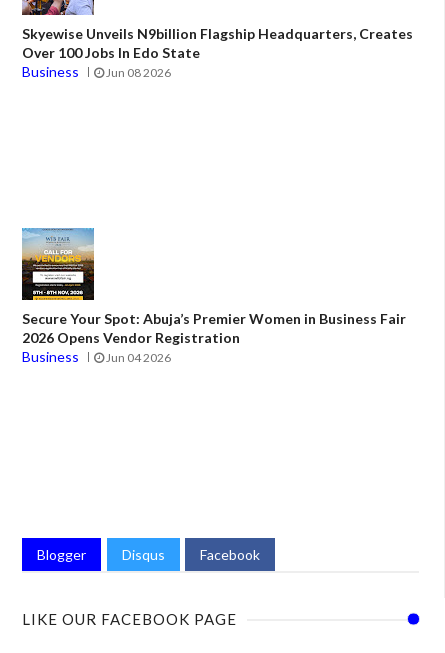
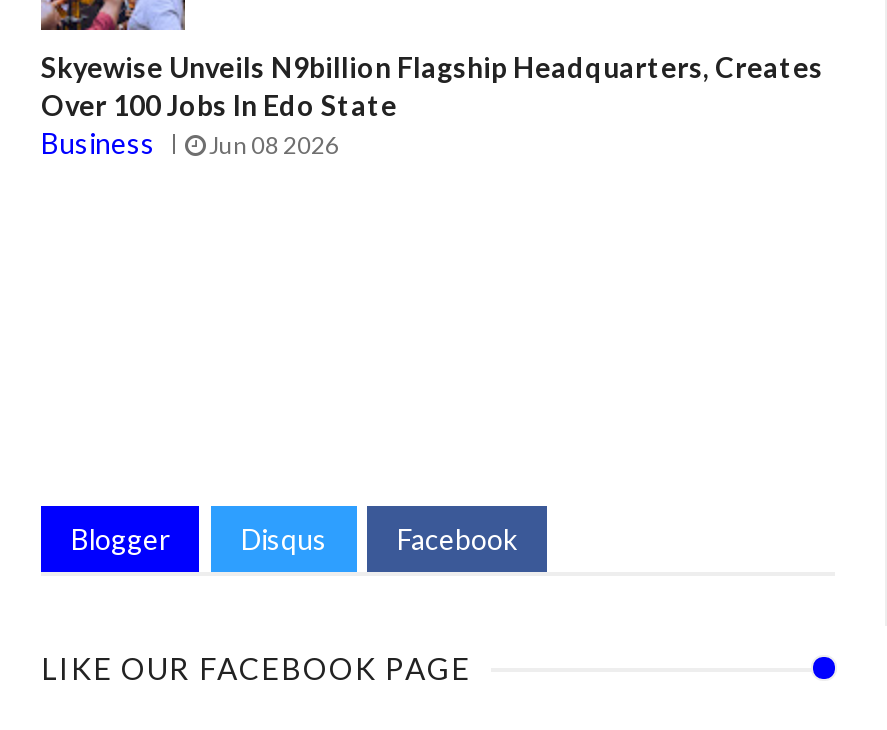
[21,227,406,364] [image] | Secure Your Spot: Abuja’s Premier Women in Business Fair | 2026 Opens Vendor Registration | Business | Jun 04 2026 -> none

